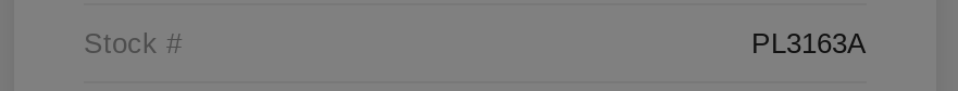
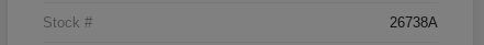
[751,28,867,60] PL3163A -> [390,14,438,30] 26738A

